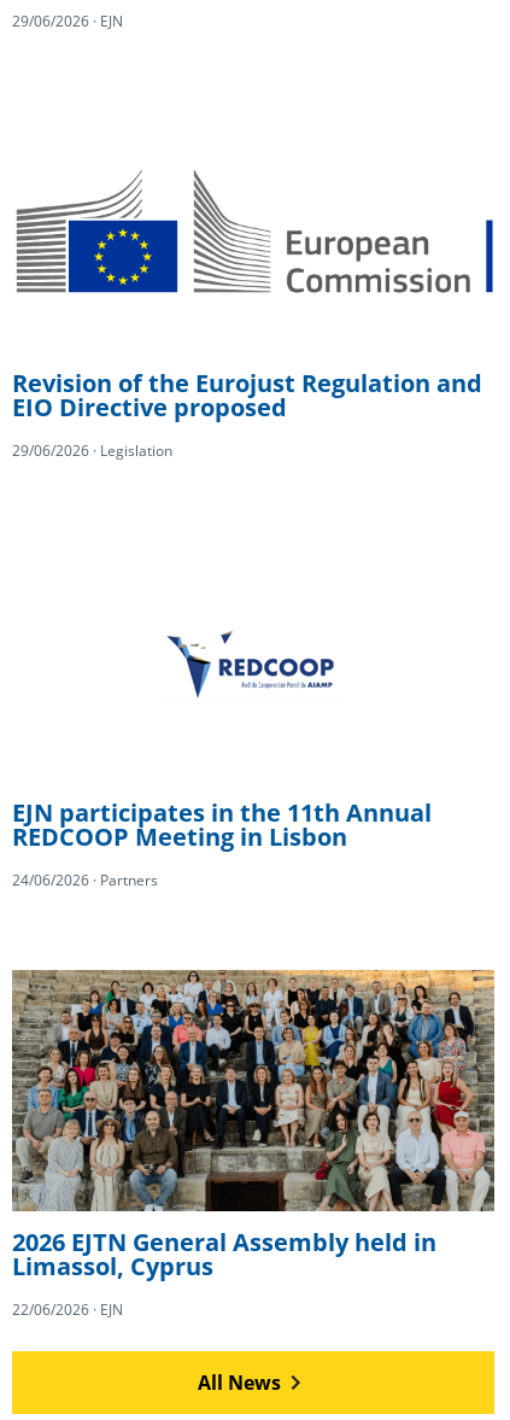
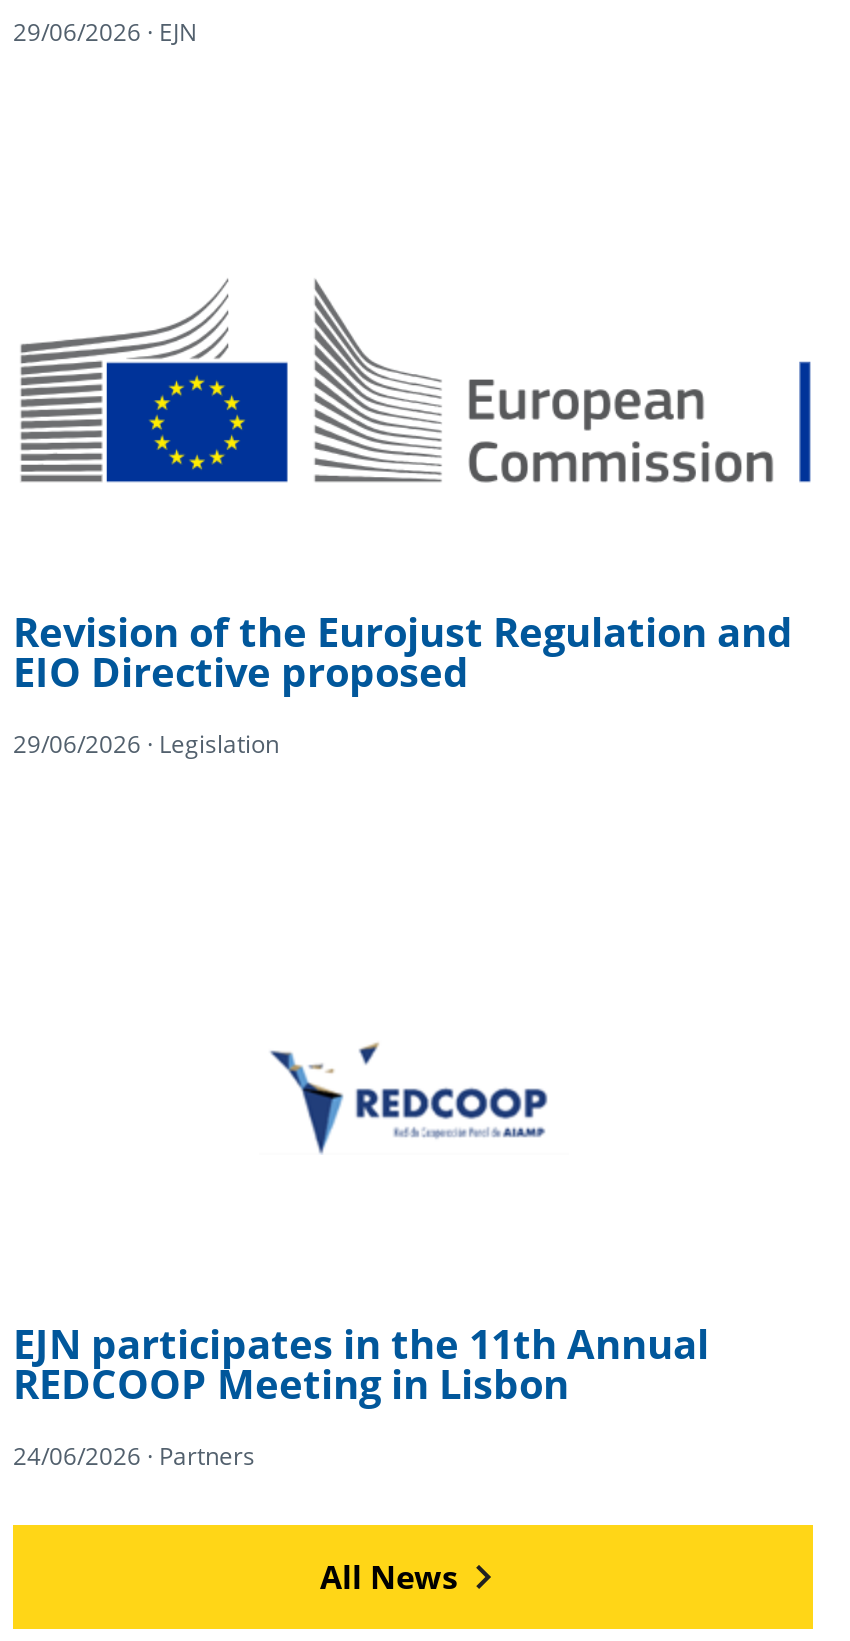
[11,969,496,1320] [image] | 2026 EJTN General Assembly held in | Limassol, Cyprus | 22/06/2026 · EJN -> none

